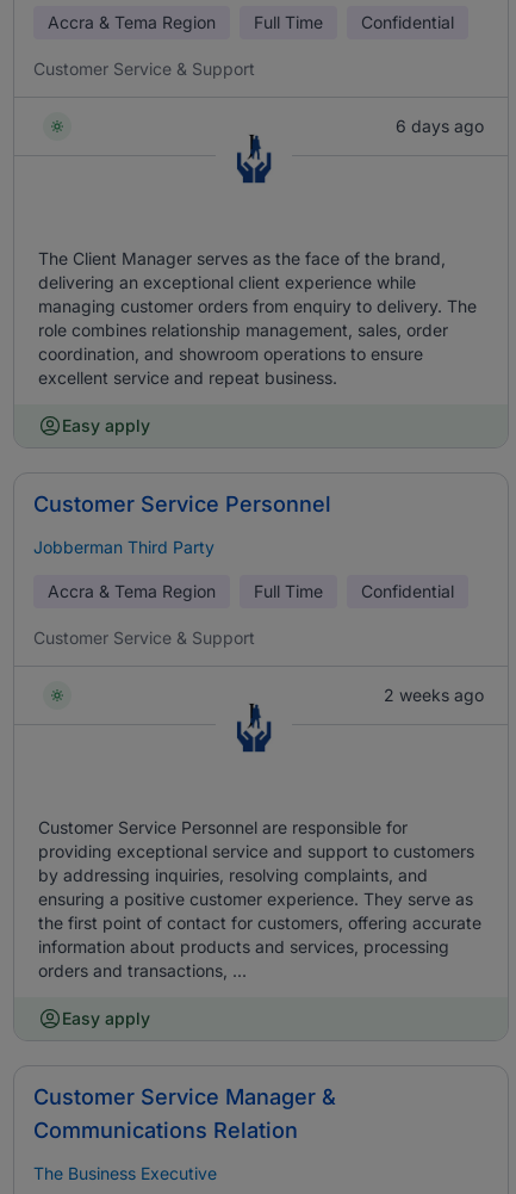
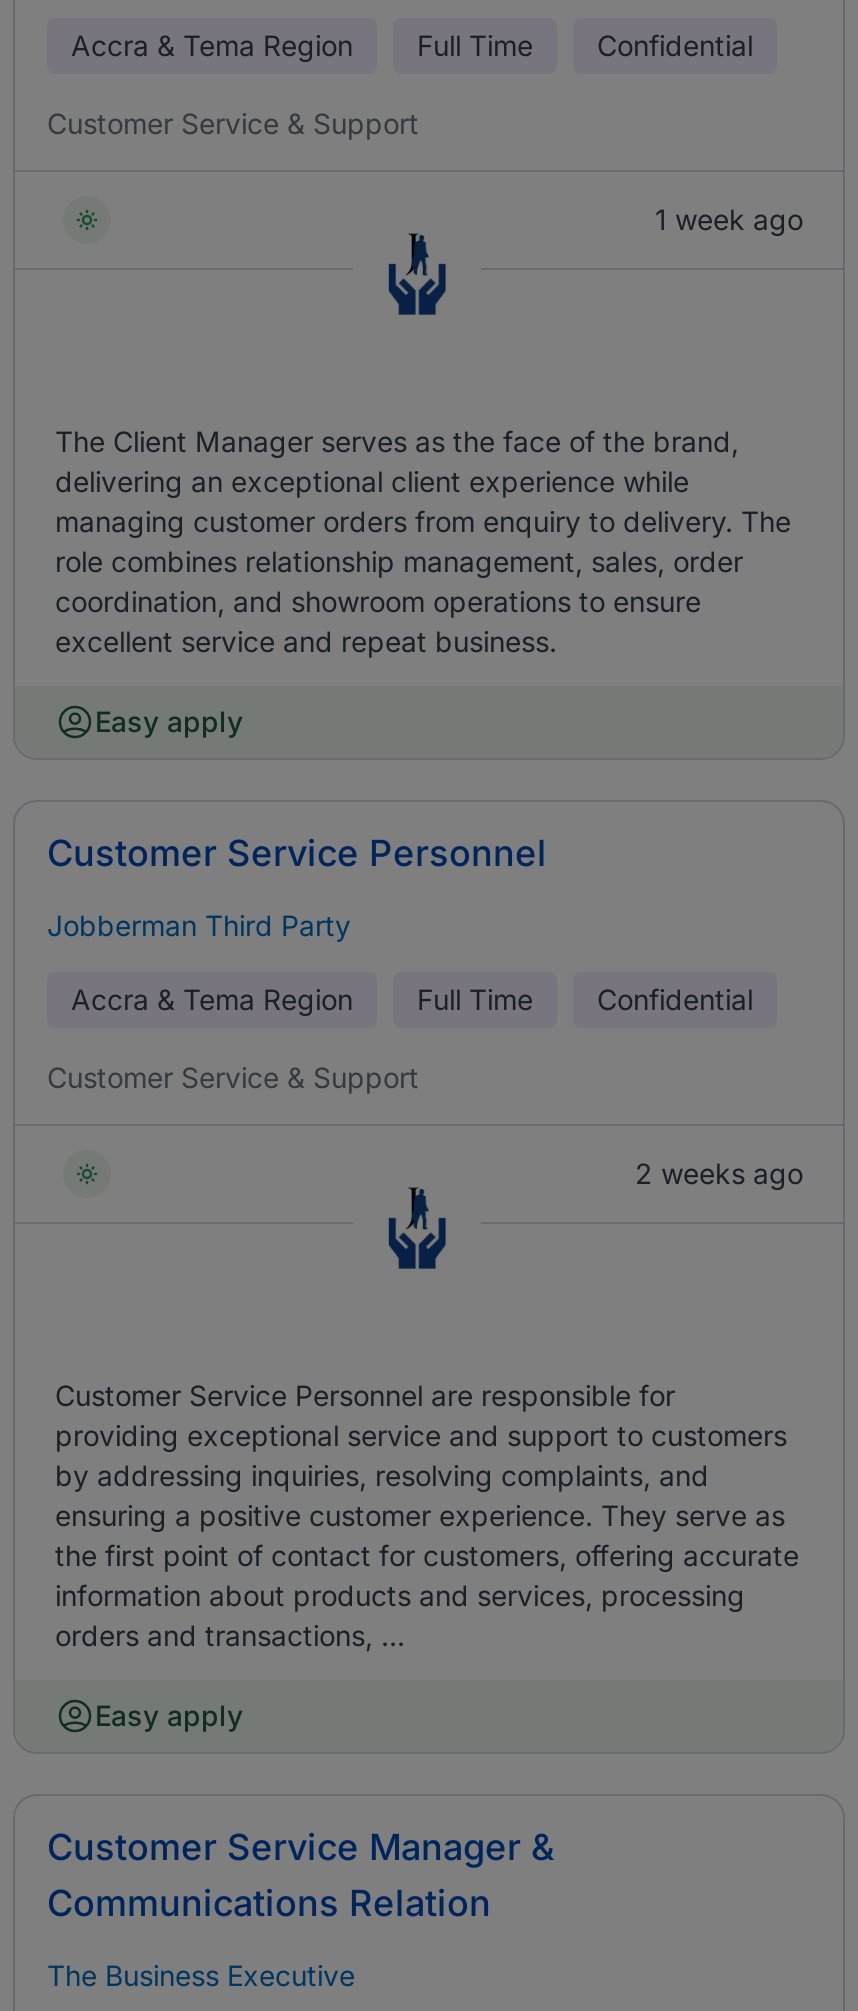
[396,116,484,136] 6 days ago -> [655,202,803,236] 1 week ago

